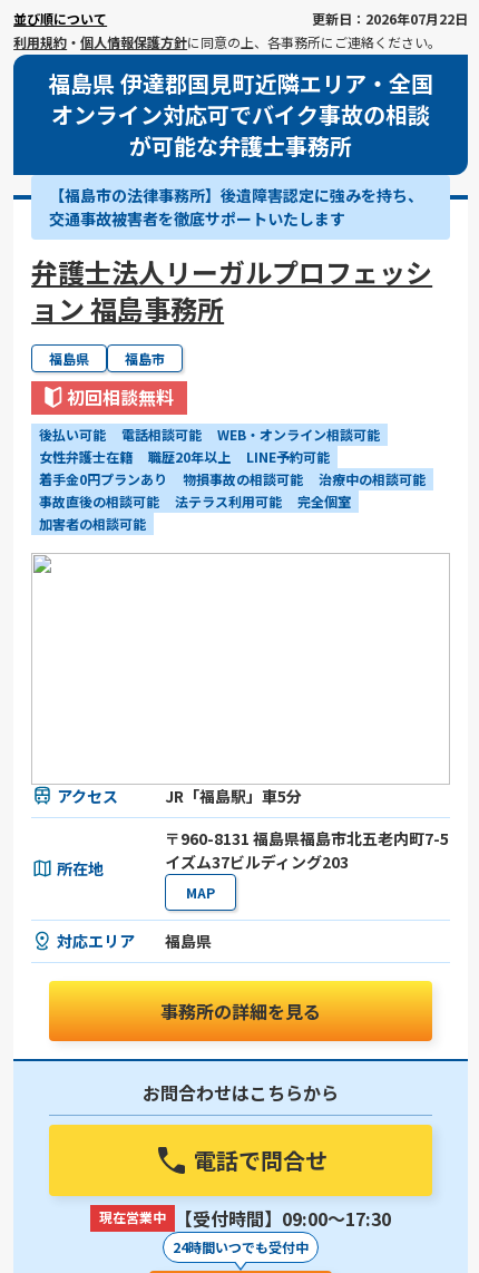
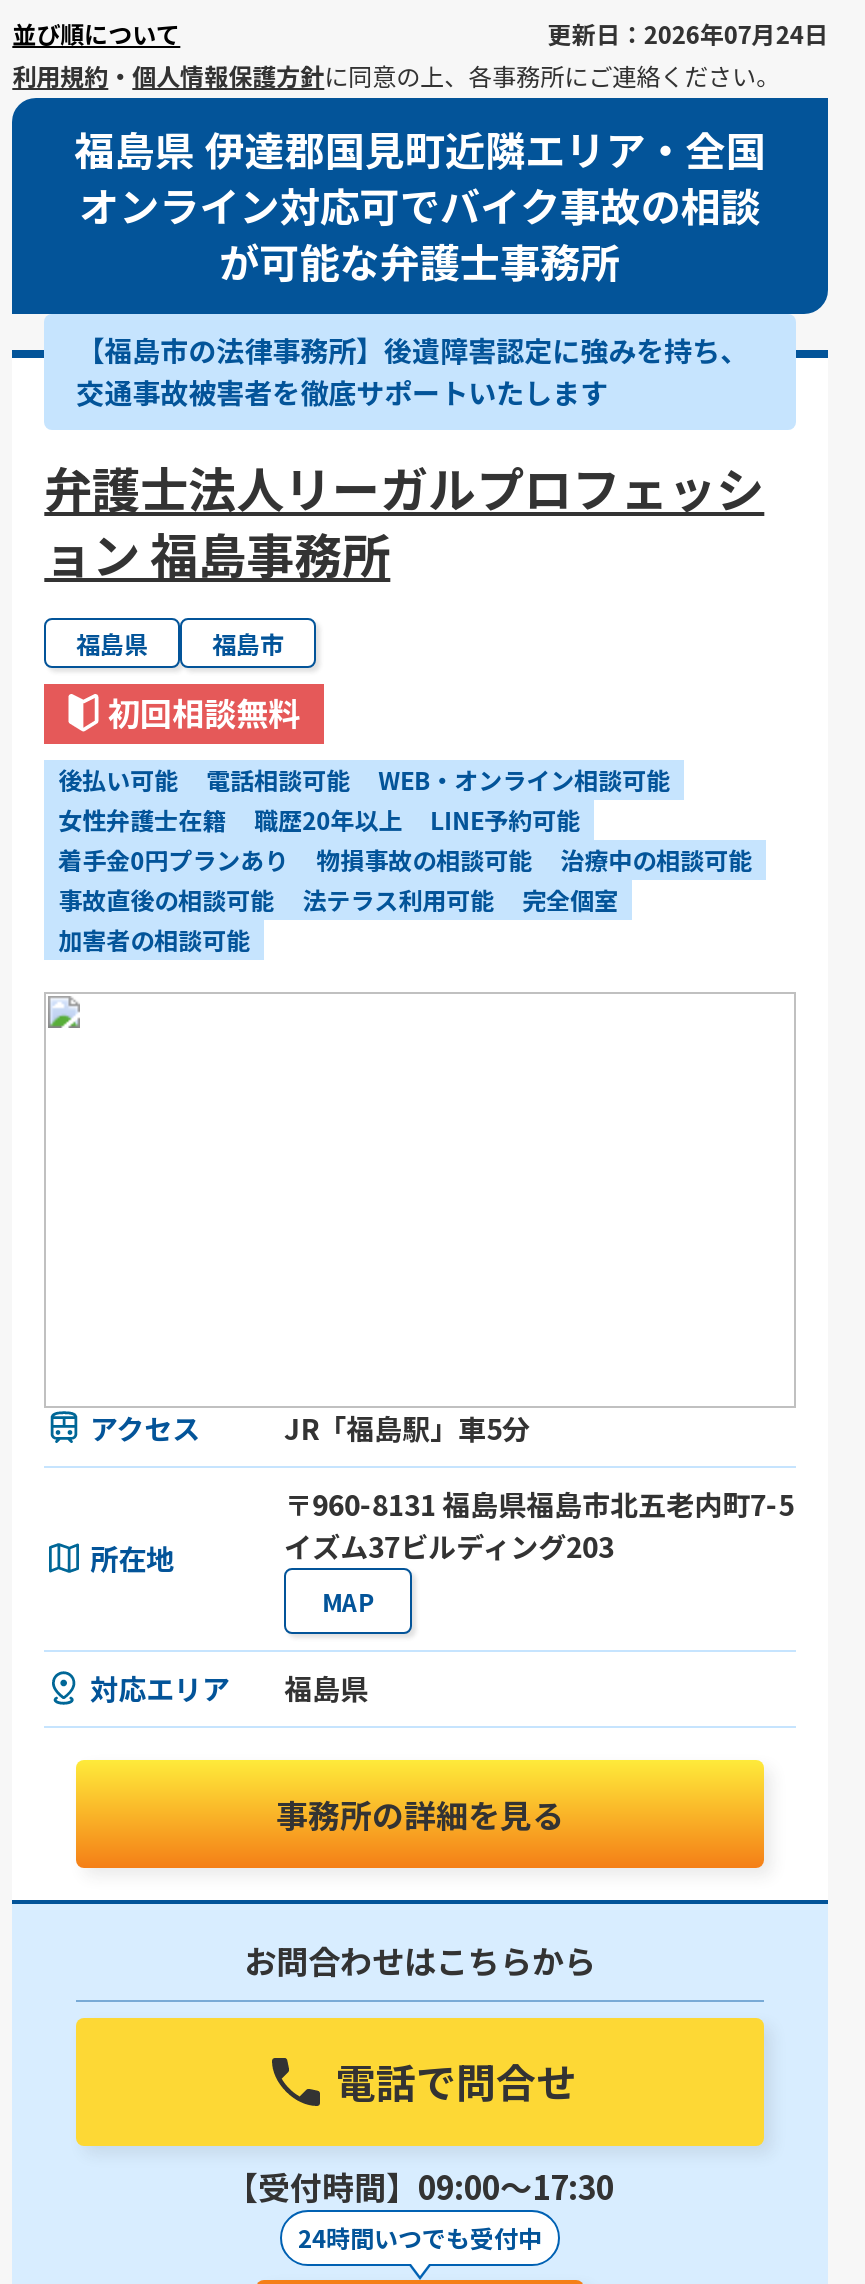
[312,9,468,28] 更新日：2026年07月22日 -> [548,16,828,50] 更新日：2026年07月24日
[99,1205,391,1232] 現在営業中 【受付時間】09:00〜17:30 -> [226,2162,614,2210] 【受付時間】09:00〜17:30

